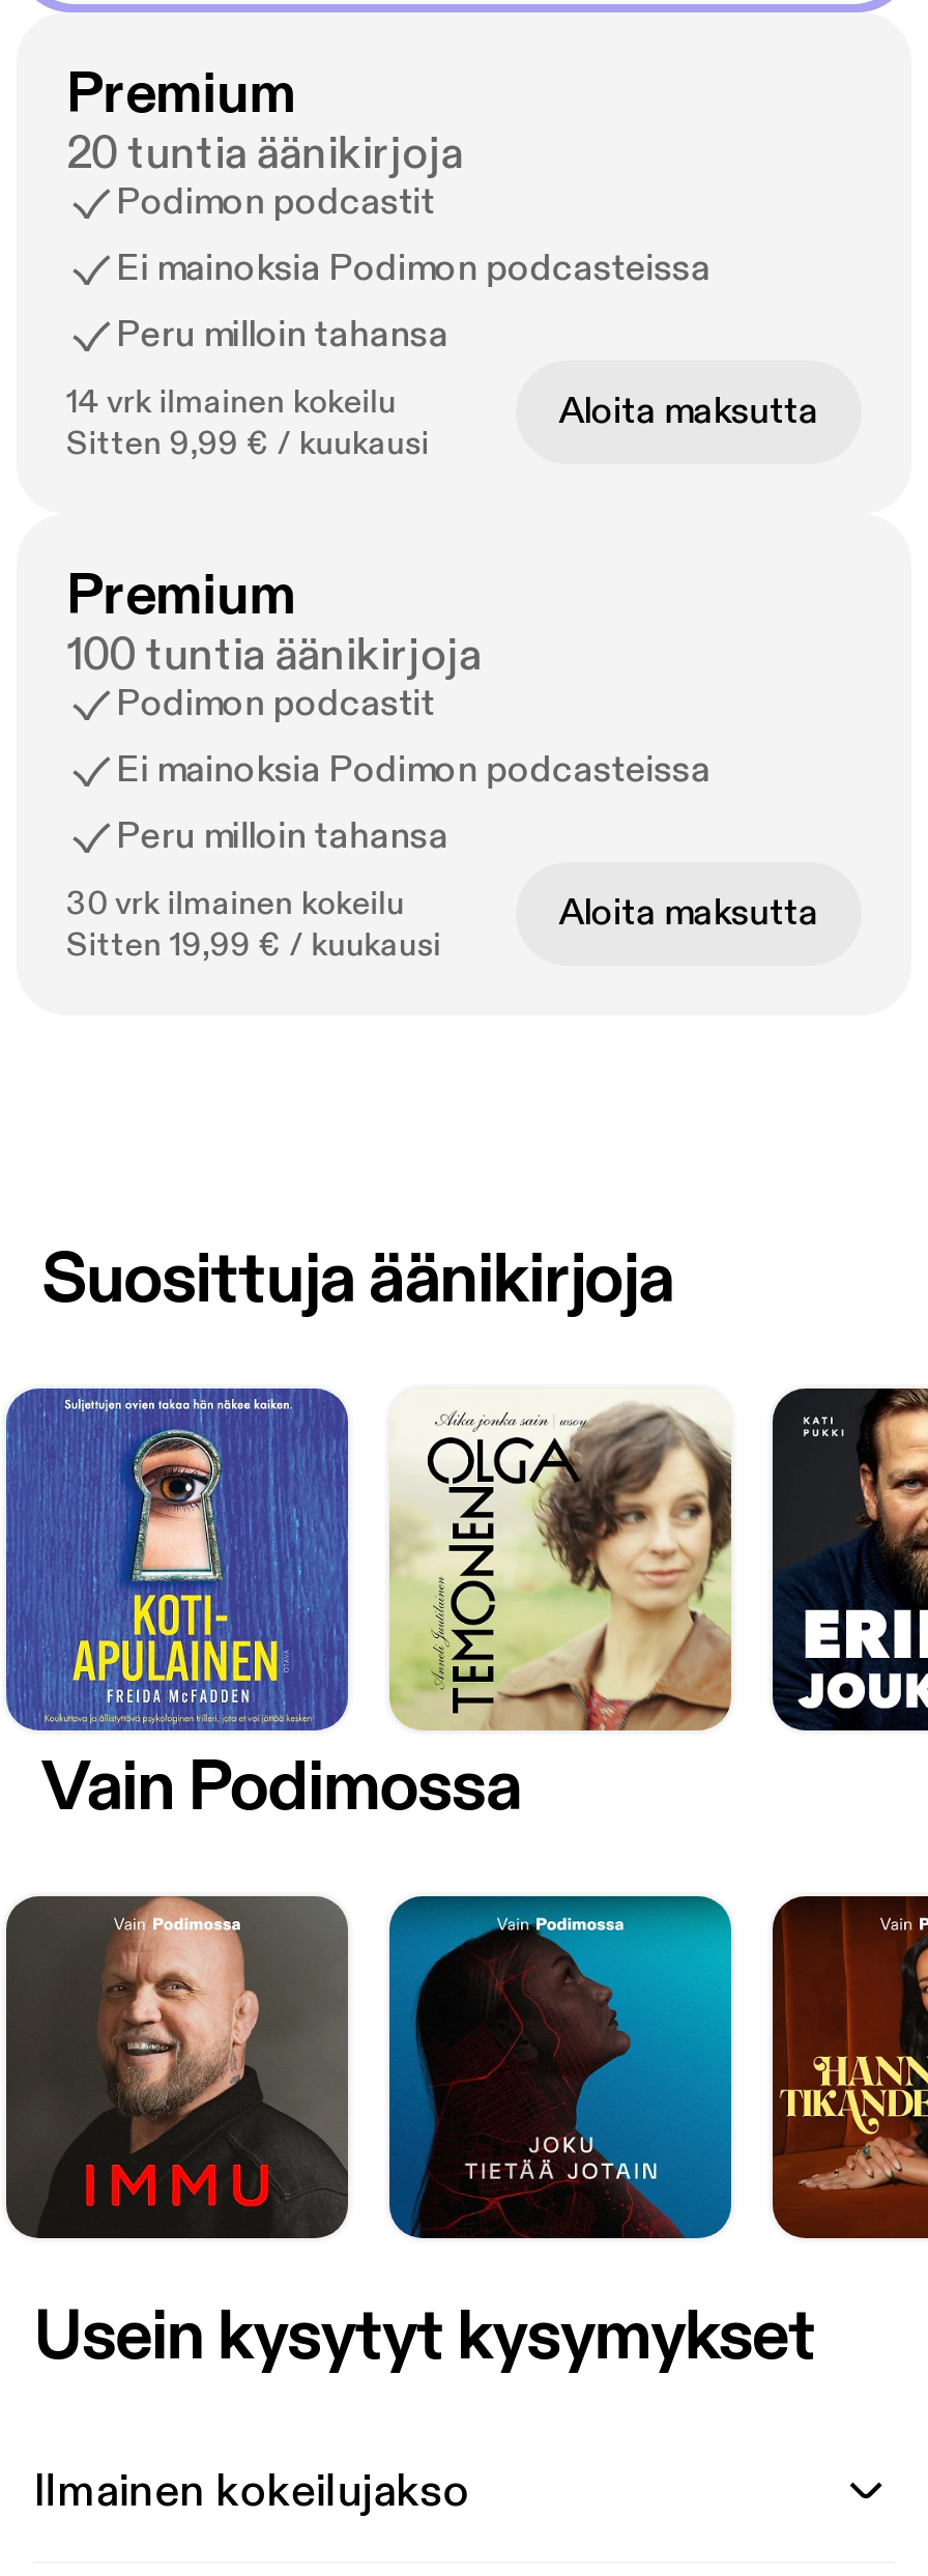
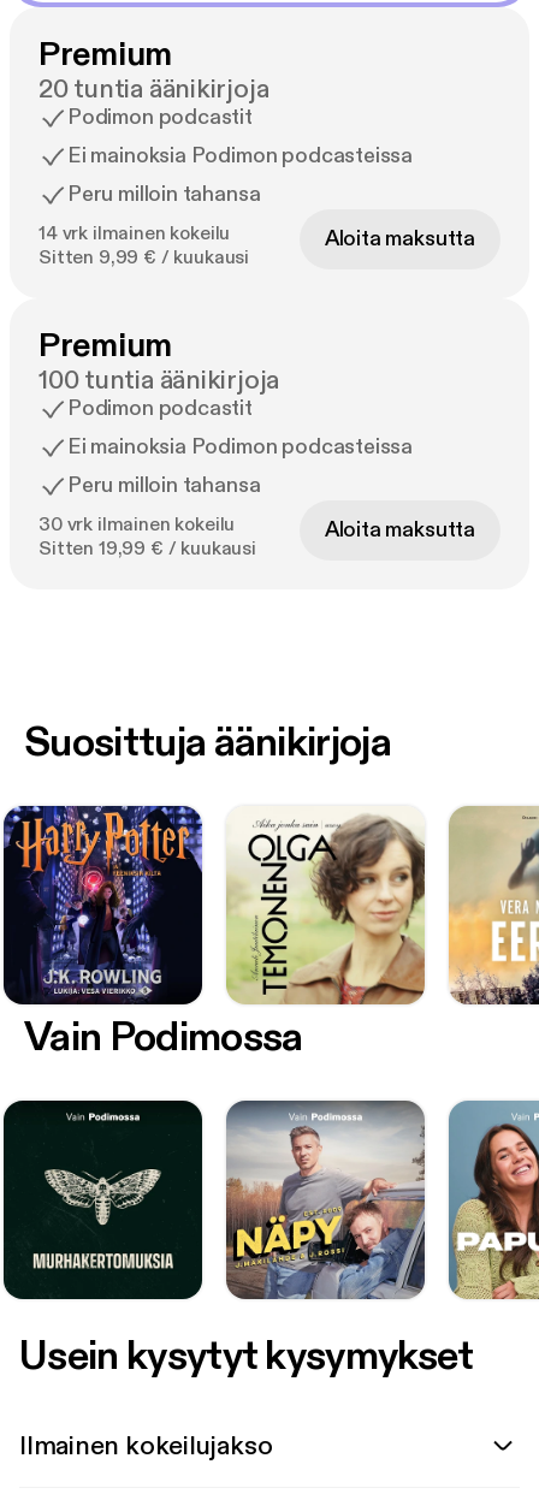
[6,1386,350,1733] [image] -> [4,805,203,1006] [image]
[771,1386,922,1733] [image] -> [448,806,535,1006] [image]
[6,1894,348,2238] [image] -> [4,1099,202,1299] [image]
[387,1894,733,2240] [image] -> [225,1099,426,1300] [image]
[771,1896,922,2240] [image] -> [448,1102,535,1300] [image]

